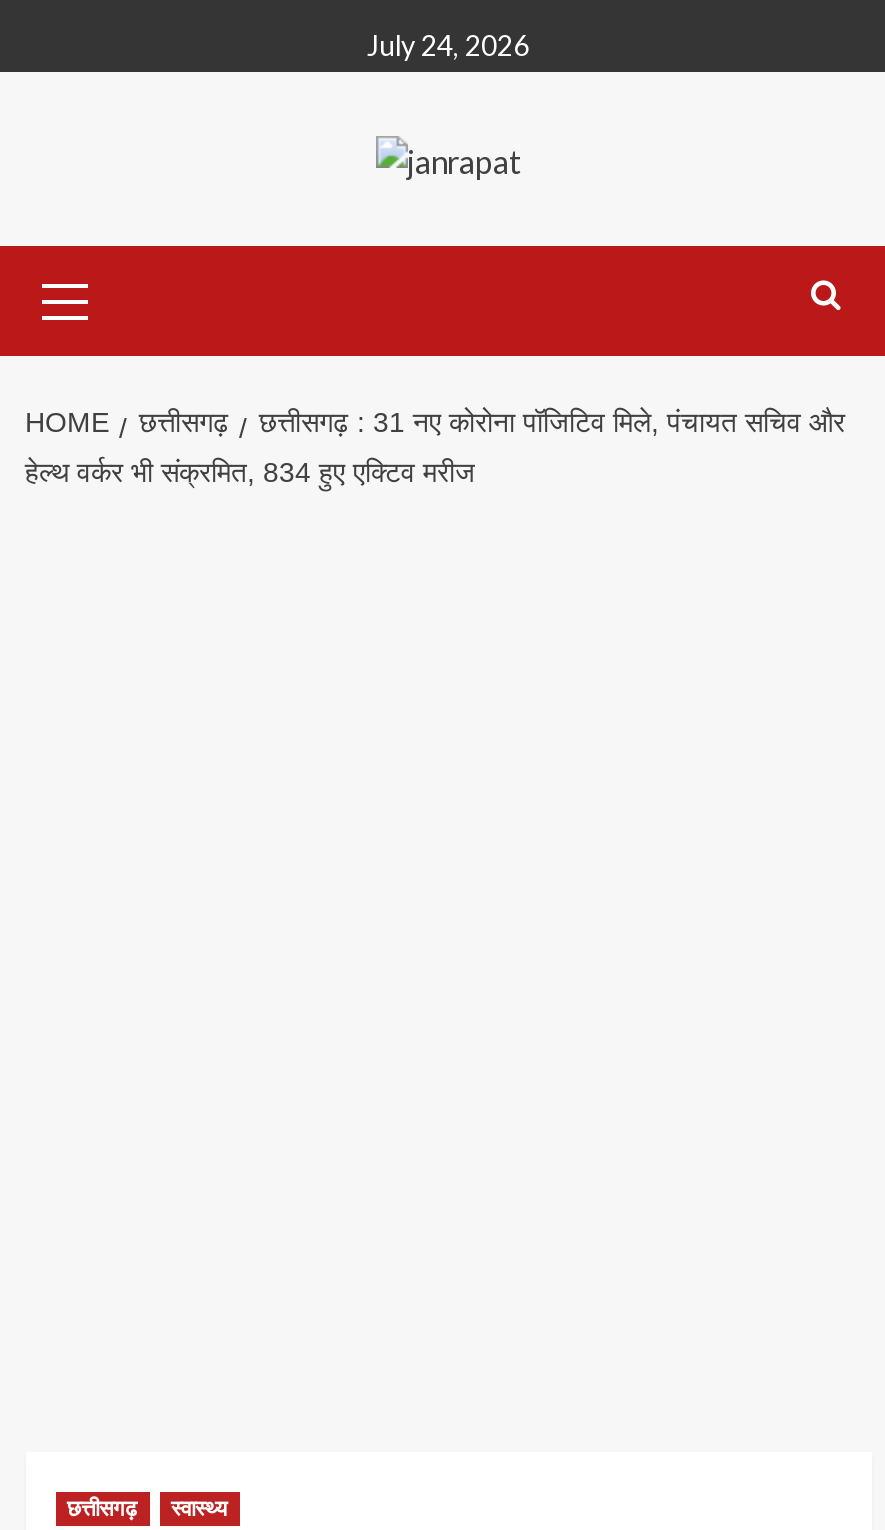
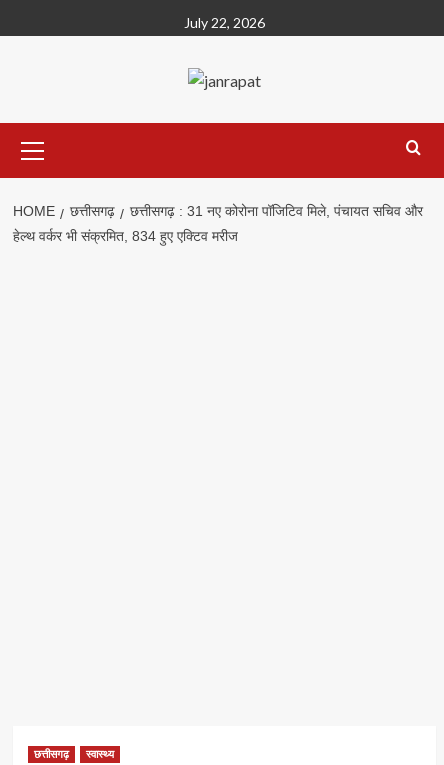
[367,28,529,62] July 24, 2026 -> [183,14,264,31] July 22, 2026

